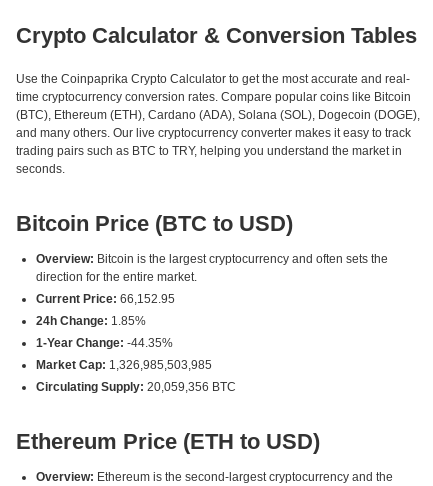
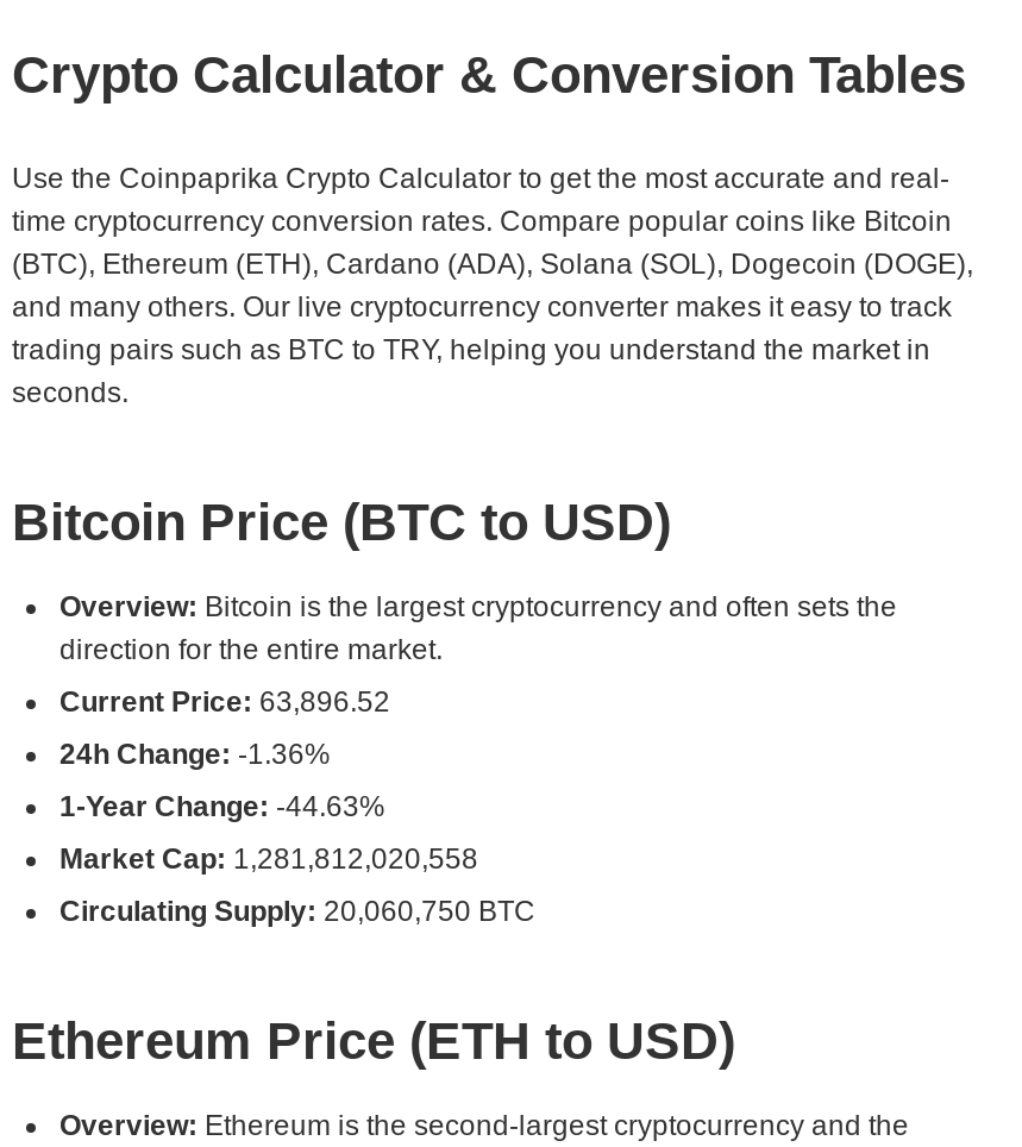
[36,292,175,306] Current Price: 66,152.95 -> [59,685,390,719] Current Price: 63,896.52
[36,314,146,328] 24h Change: 1.85% -> [59,738,331,771] 24h Change: -1.36%
[36,336,173,350] 1-Year Change: -44.35% -> [59,790,385,823] 1-Year Change: -44.63%
[36,358,212,372] Market Cap: 1,326,985,503,985 -> [59,842,478,876] Market Cap: 1,281,812,020,558
[36,380,236,394] Circulating Supply: 20,059,356 BTC -> [59,895,535,928] Circulating Supply: 20,060,750 BTC

